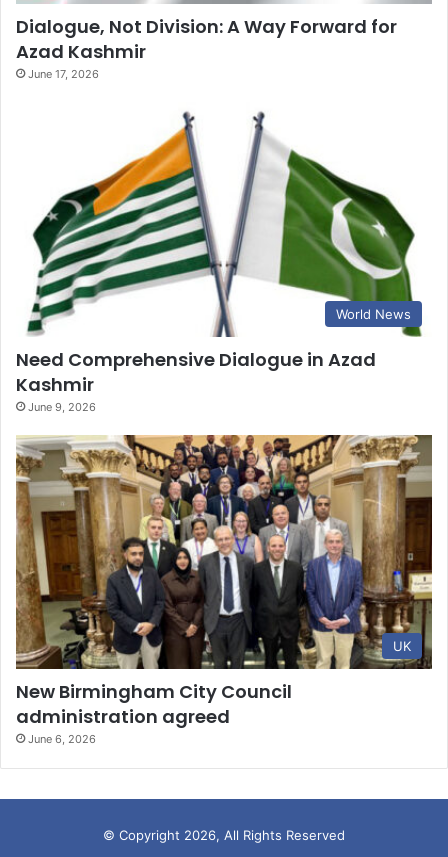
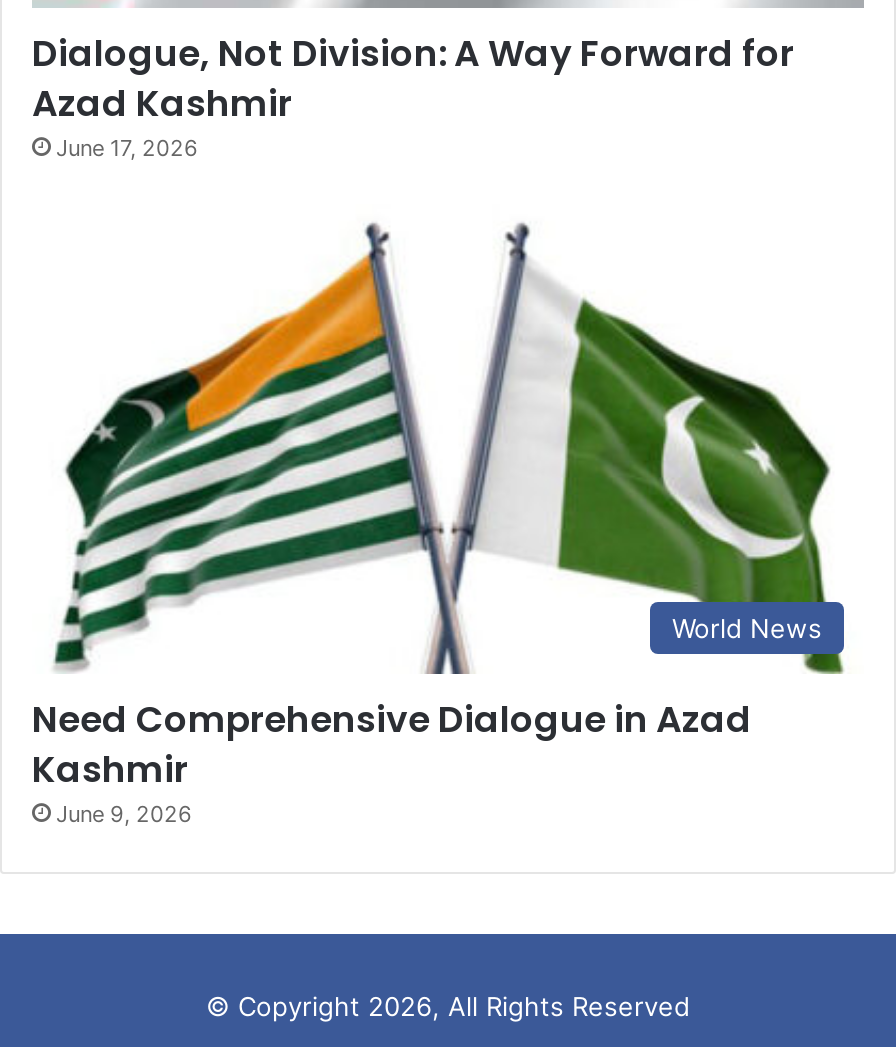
[15,434,433,746] [image] | UK | New Birmingham City Council | administration agreed | June 6, 2026 -> none

